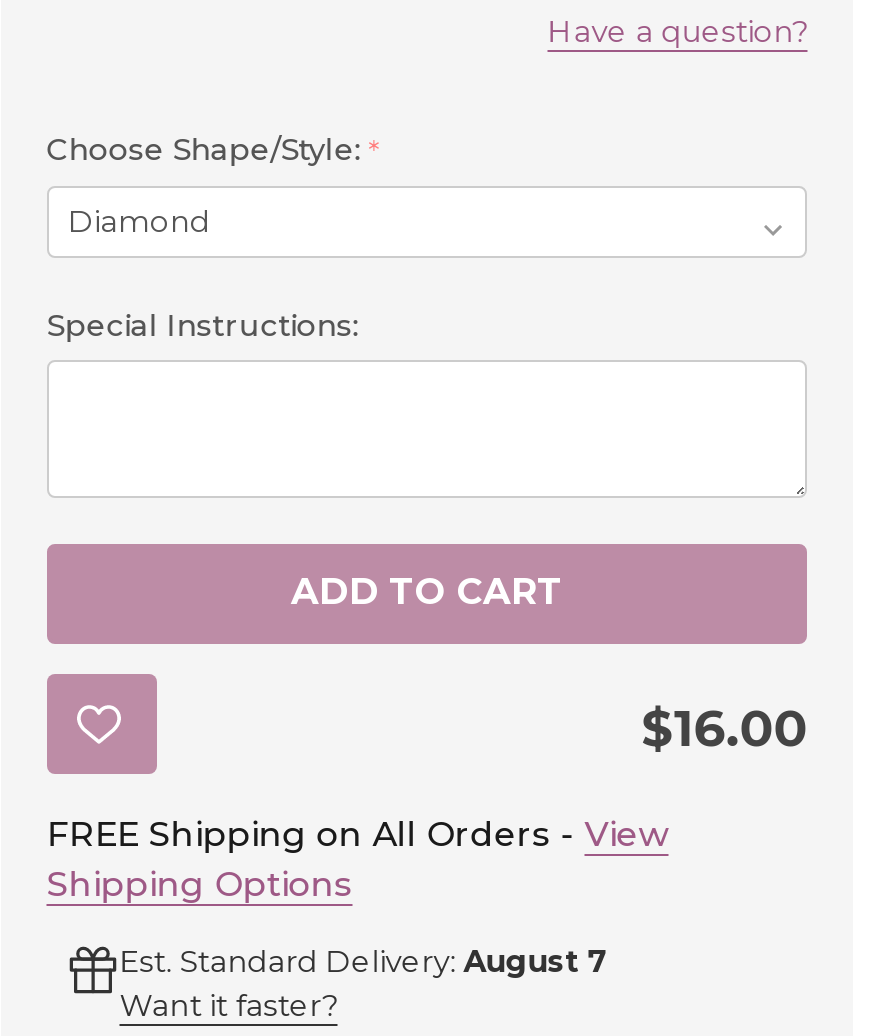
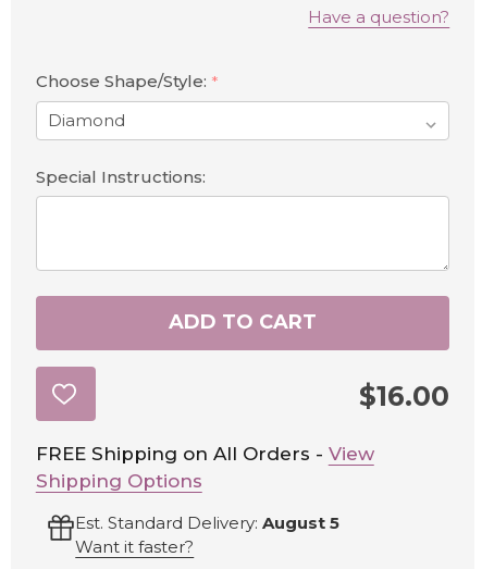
[119,942,607,980] Est. Standard Delivery: August 7 -> [75,513,340,533] Est. Standard Delivery: August 5

